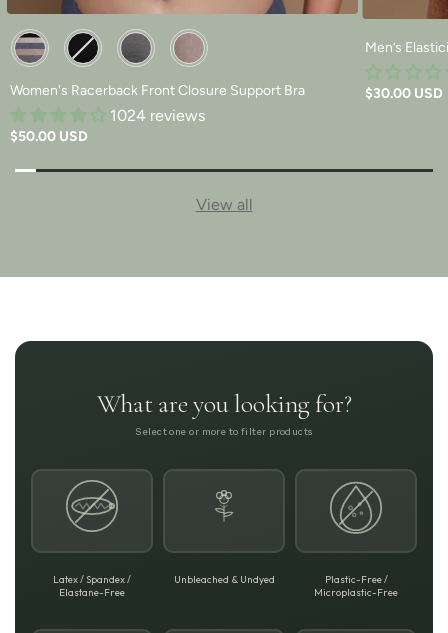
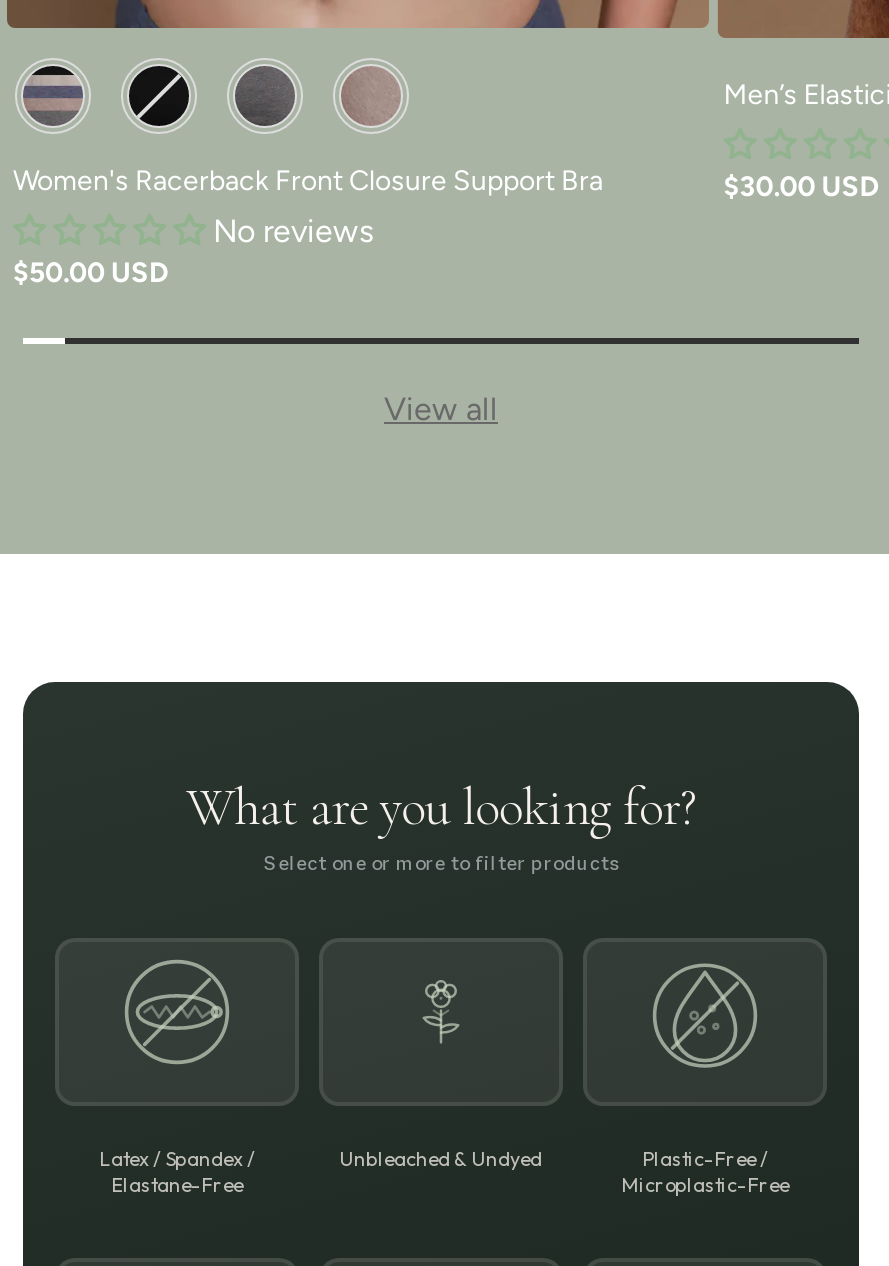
[110,106,205,125] 1024 reviews -> [213,212,373,250] No reviews

